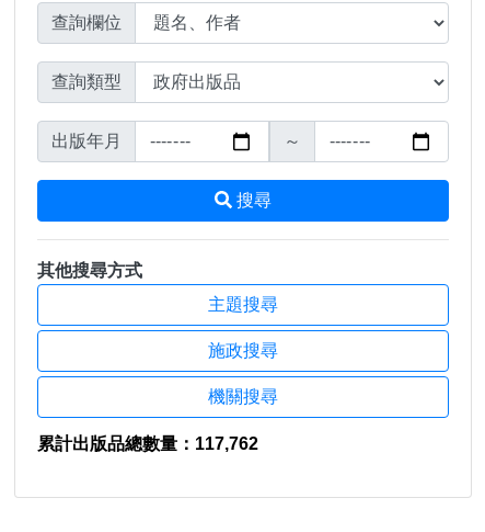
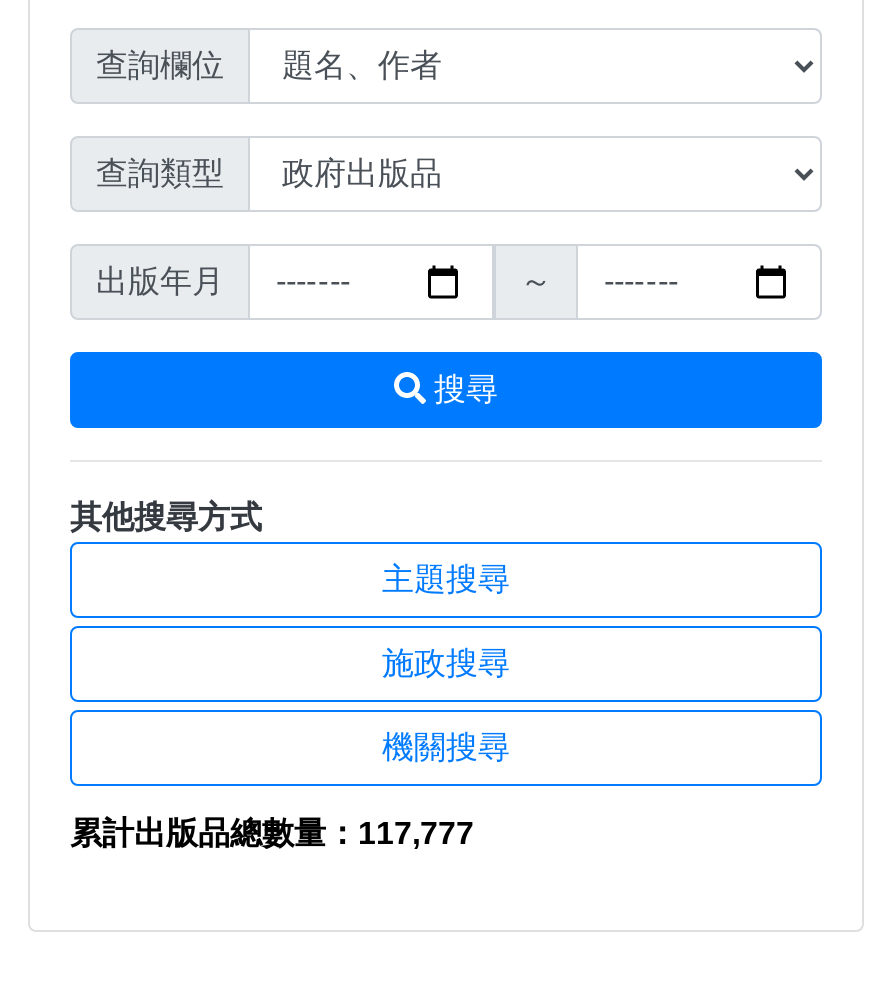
[37,434,258,453] 累計出版品總數量：117,762 -> [70,816,474,850] 累計出版品總數量：117,777

